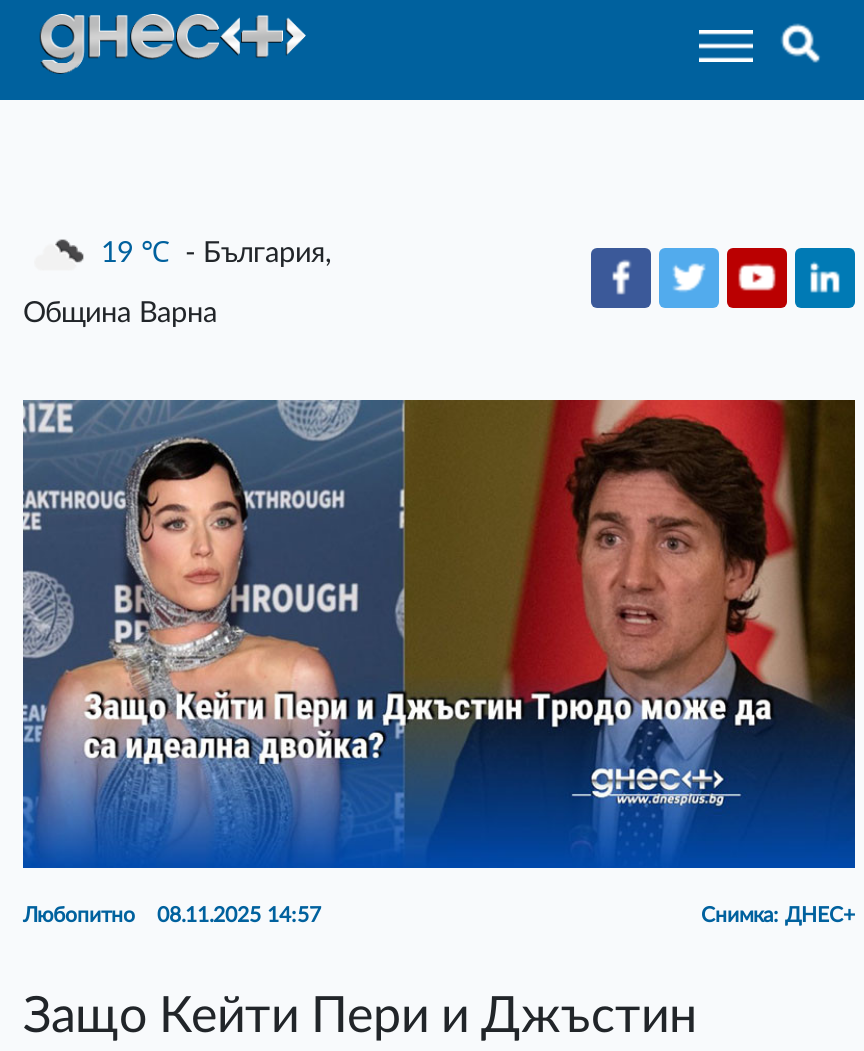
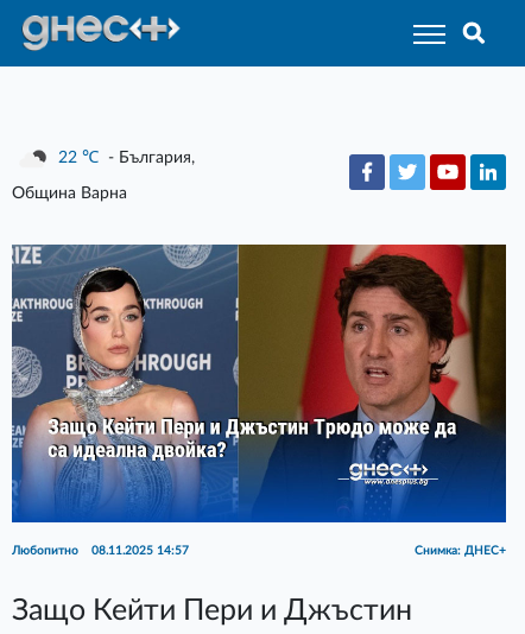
[101,238,331,268] 19 ℃ - България, -> [58,149,195,166] 22 ℃ - България,

